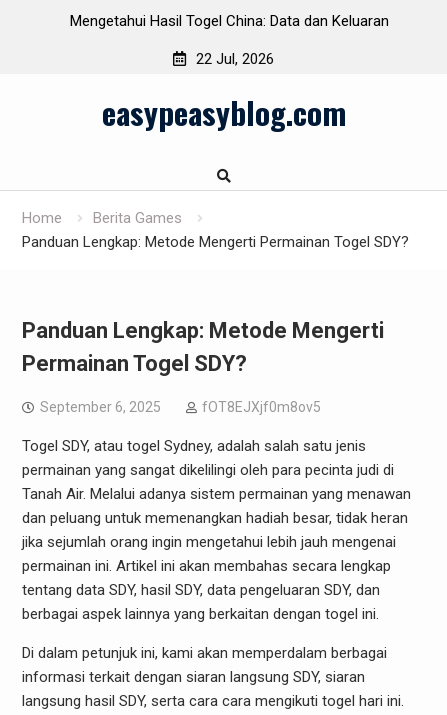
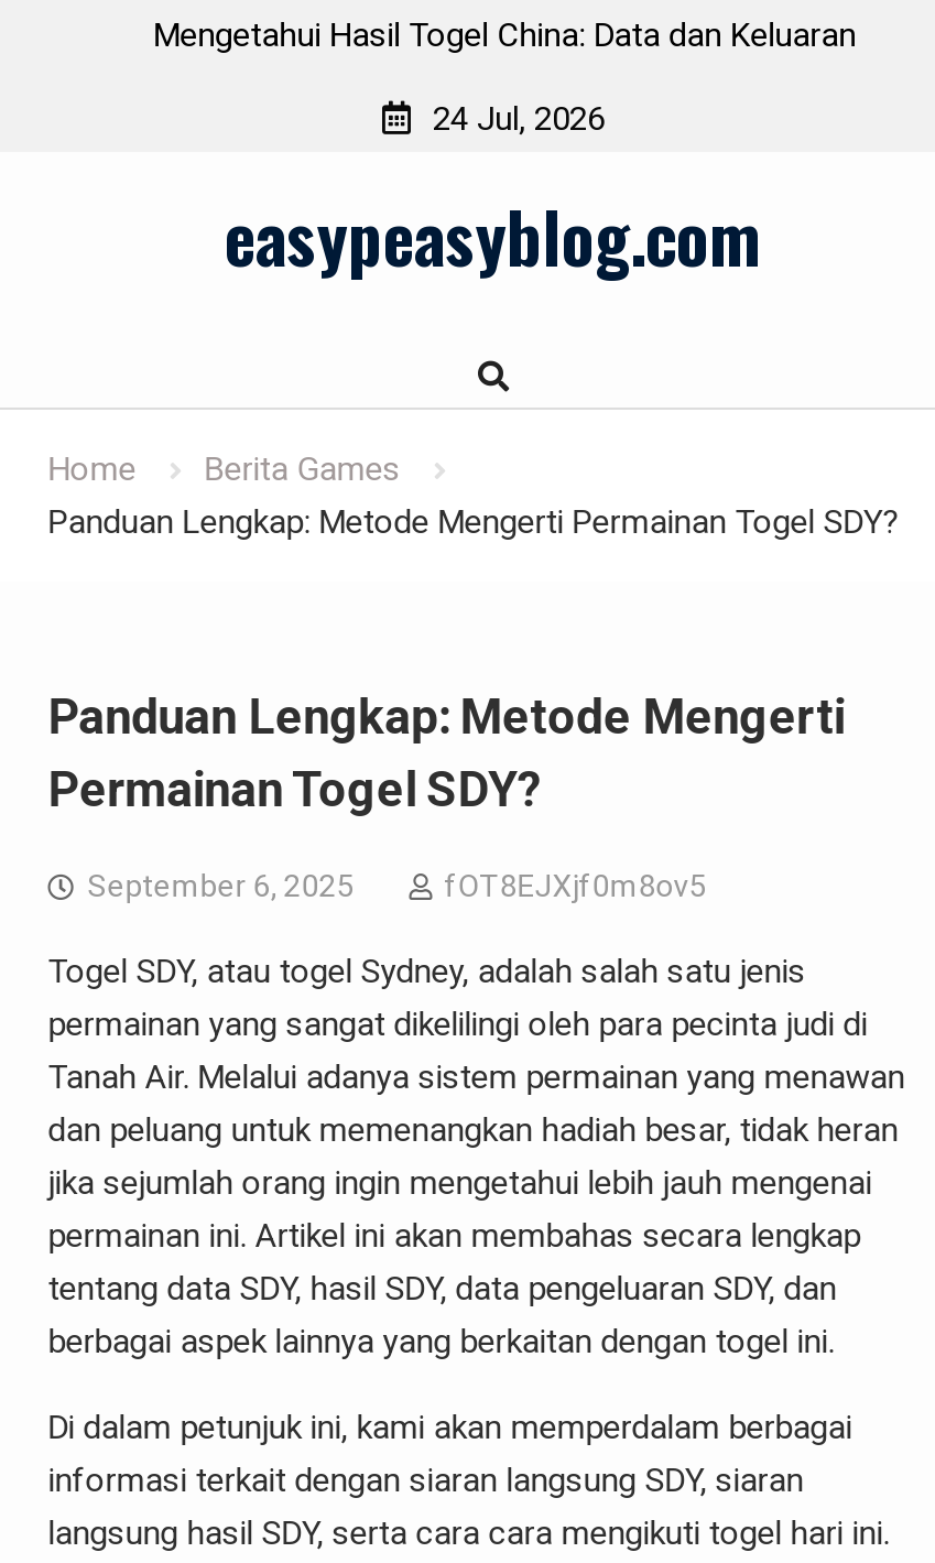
[196,50,274,68] 22 Jul, 2026 -> [433,99,605,139] 24 Jul, 2026

